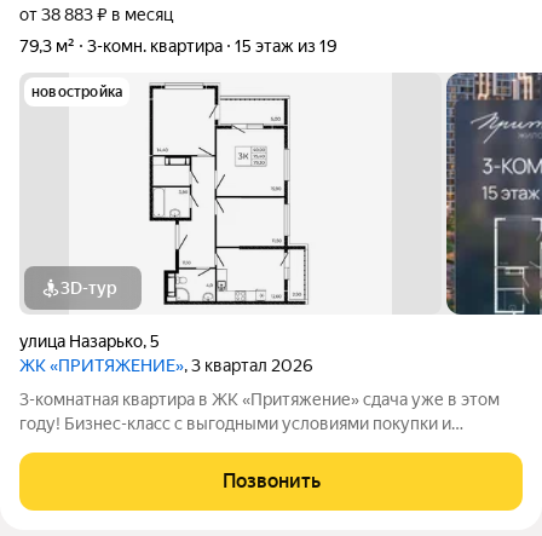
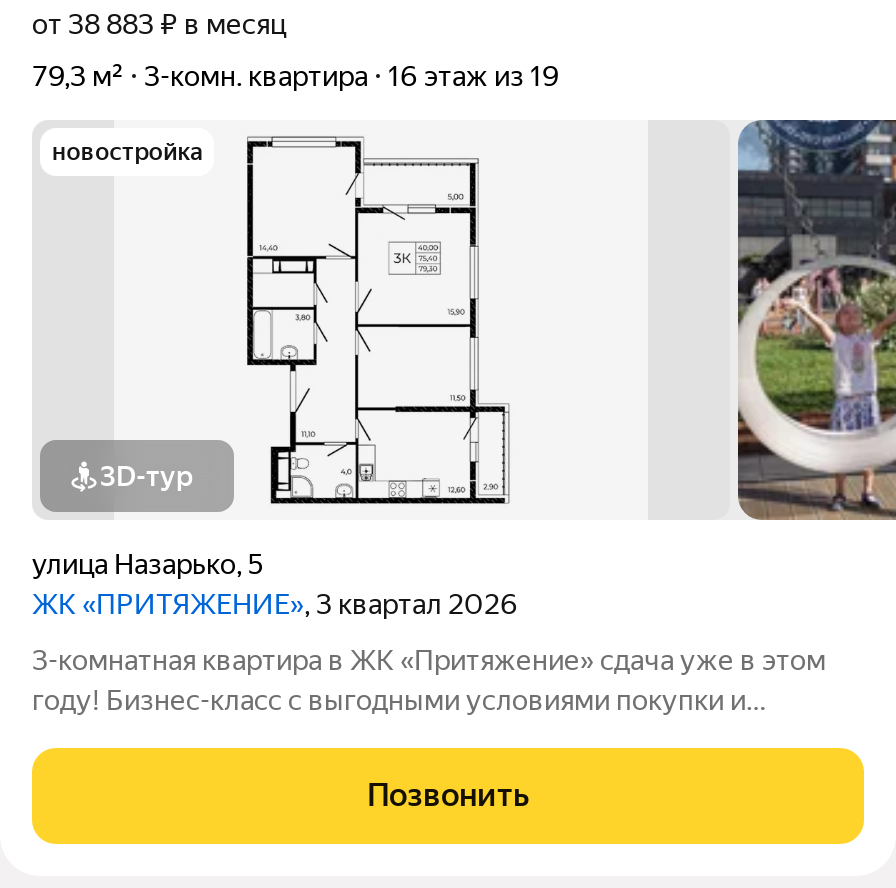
[235,36,338,55] 15 этаж из 19 -> [388,60,560,92] 16 этаж из 19
[445,71,538,316] [image] -> [738,120,890,522] [image]

